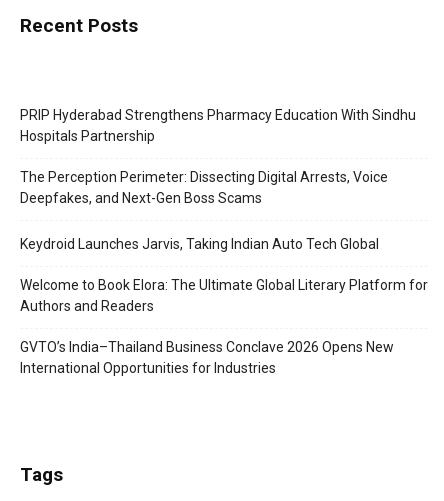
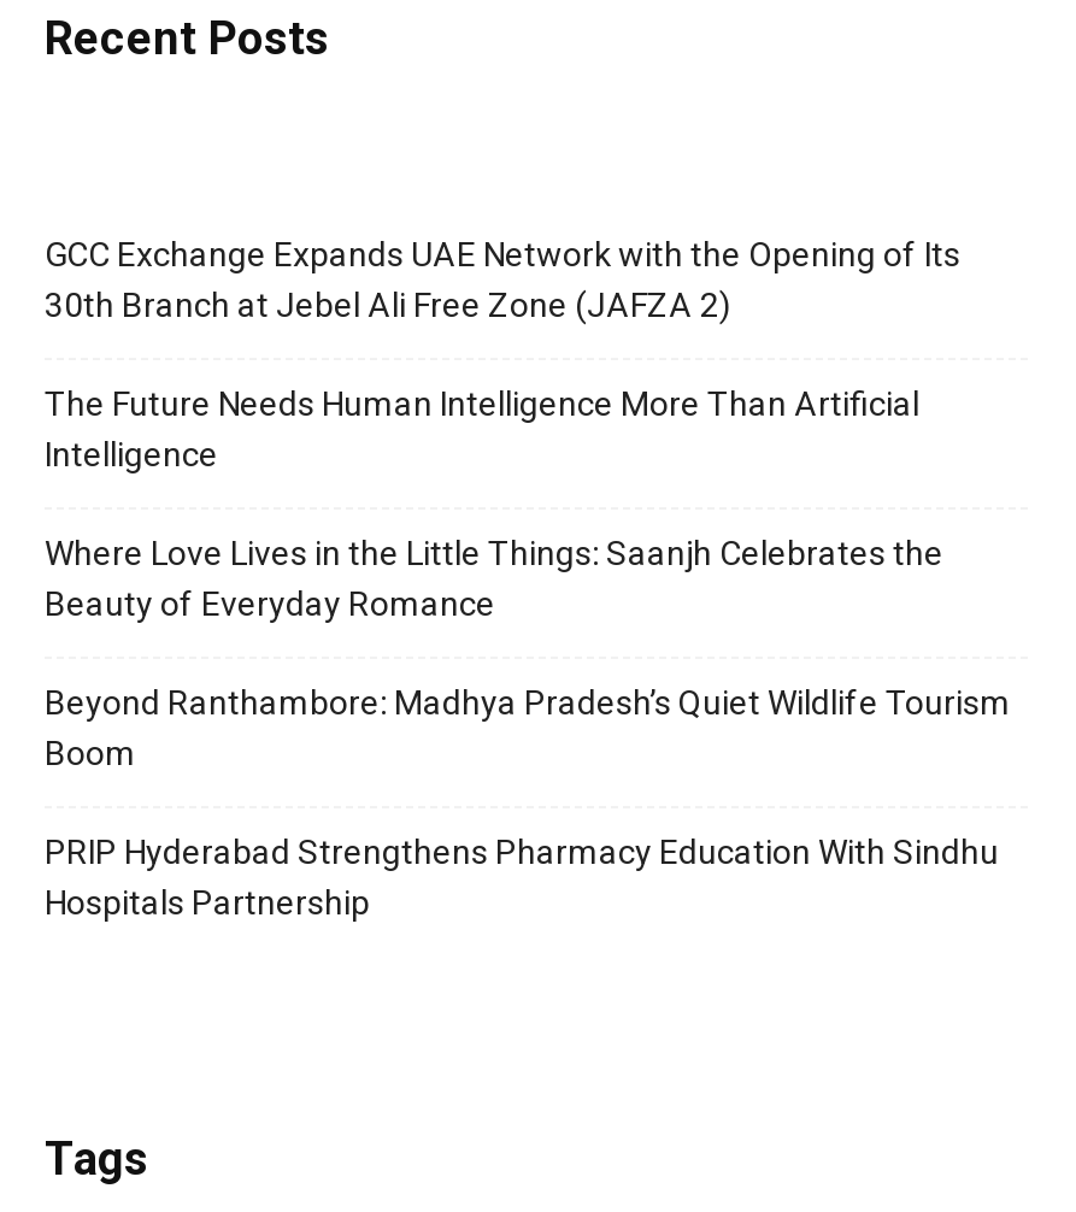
none -> [45,235,1011,773] GCC Exchange Expands UAE Network with the Opening of Its | 30th Branch at Jebel Ali Free Zone (JAFZA 2) | The Future Needs Human Intelligence More Than Artificial | Intelligence | Where Love Lives in the Little Things: Saanjh Celebrates the | Beauty of Everyday Romance | Beyond Ranthambore: Madhya Pradesh’s Quiet Wildlife Tourism | Boom
moved [20,107,416,144] -> [45,833,999,922]: PRIP Hyderabad Strengthens Pharmacy Education With Sindhu | Hospitals Partnership
[20,169,428,376] The Perception Perimeter: Dissecting Digital Arrests, Voice | Deepfakes, and Next-Gen Boss Scams | Keydroid Launches Jarvis, Taking Indian Auto Tech Global | Welcome to Book Elora: The Ultimate Global Literary Platform for | Authors and Readers | GVTO’s India–Thailand Business Conclave 2026 Opens New | International Opportunities for Industries -> none

